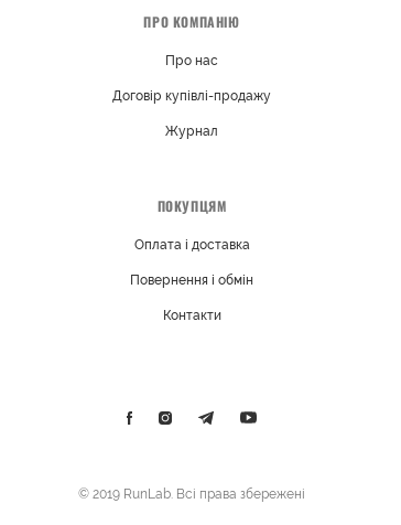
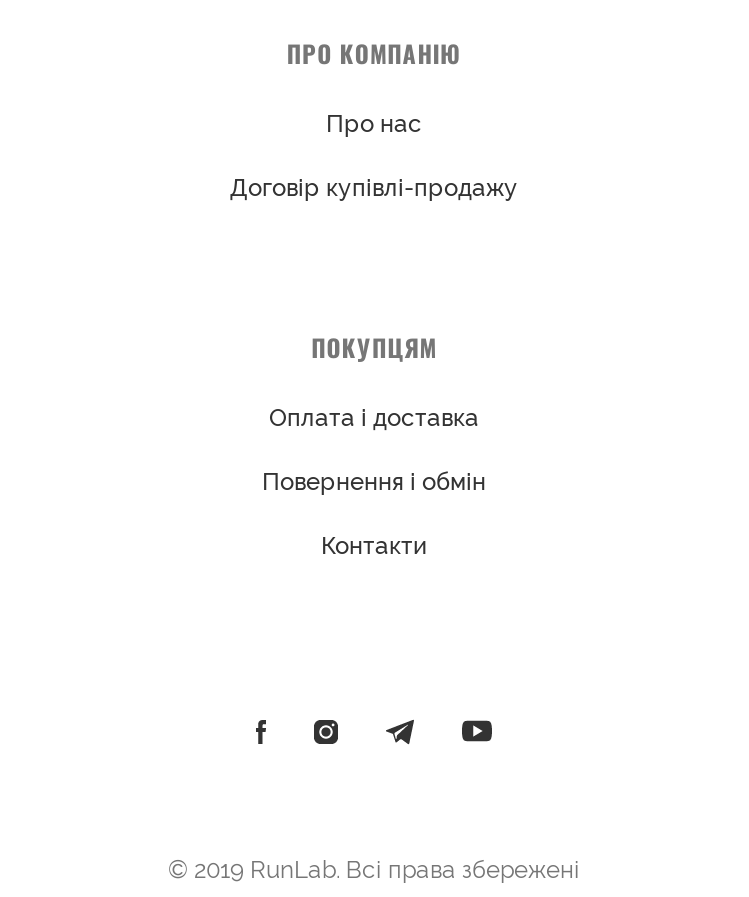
[165,124,218,139] Журнал -> none

